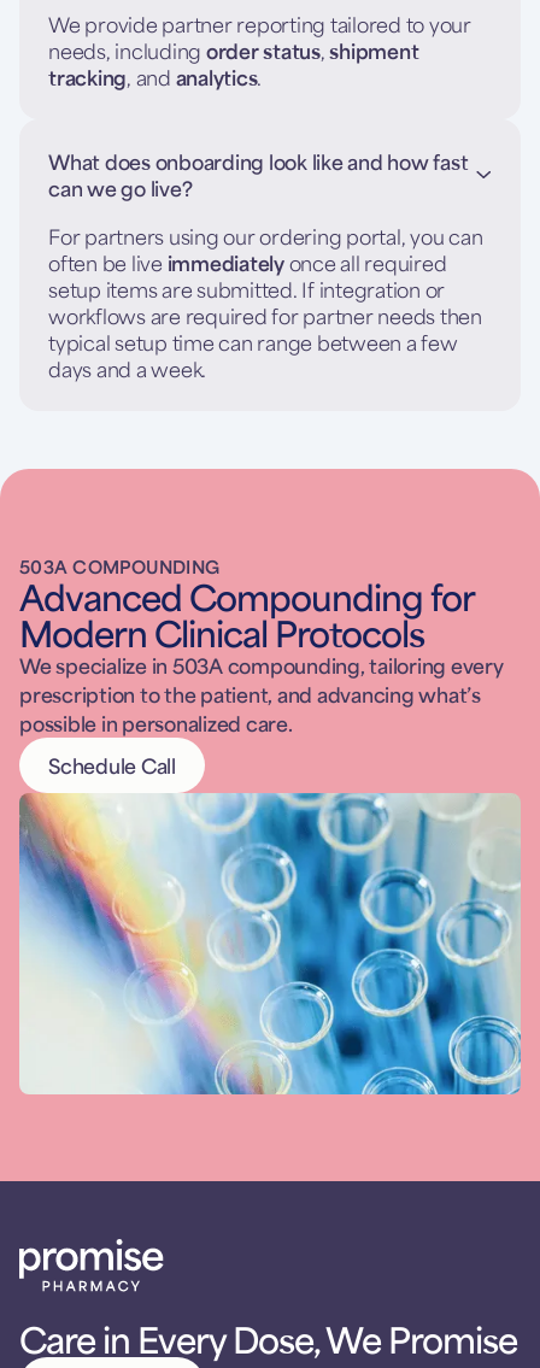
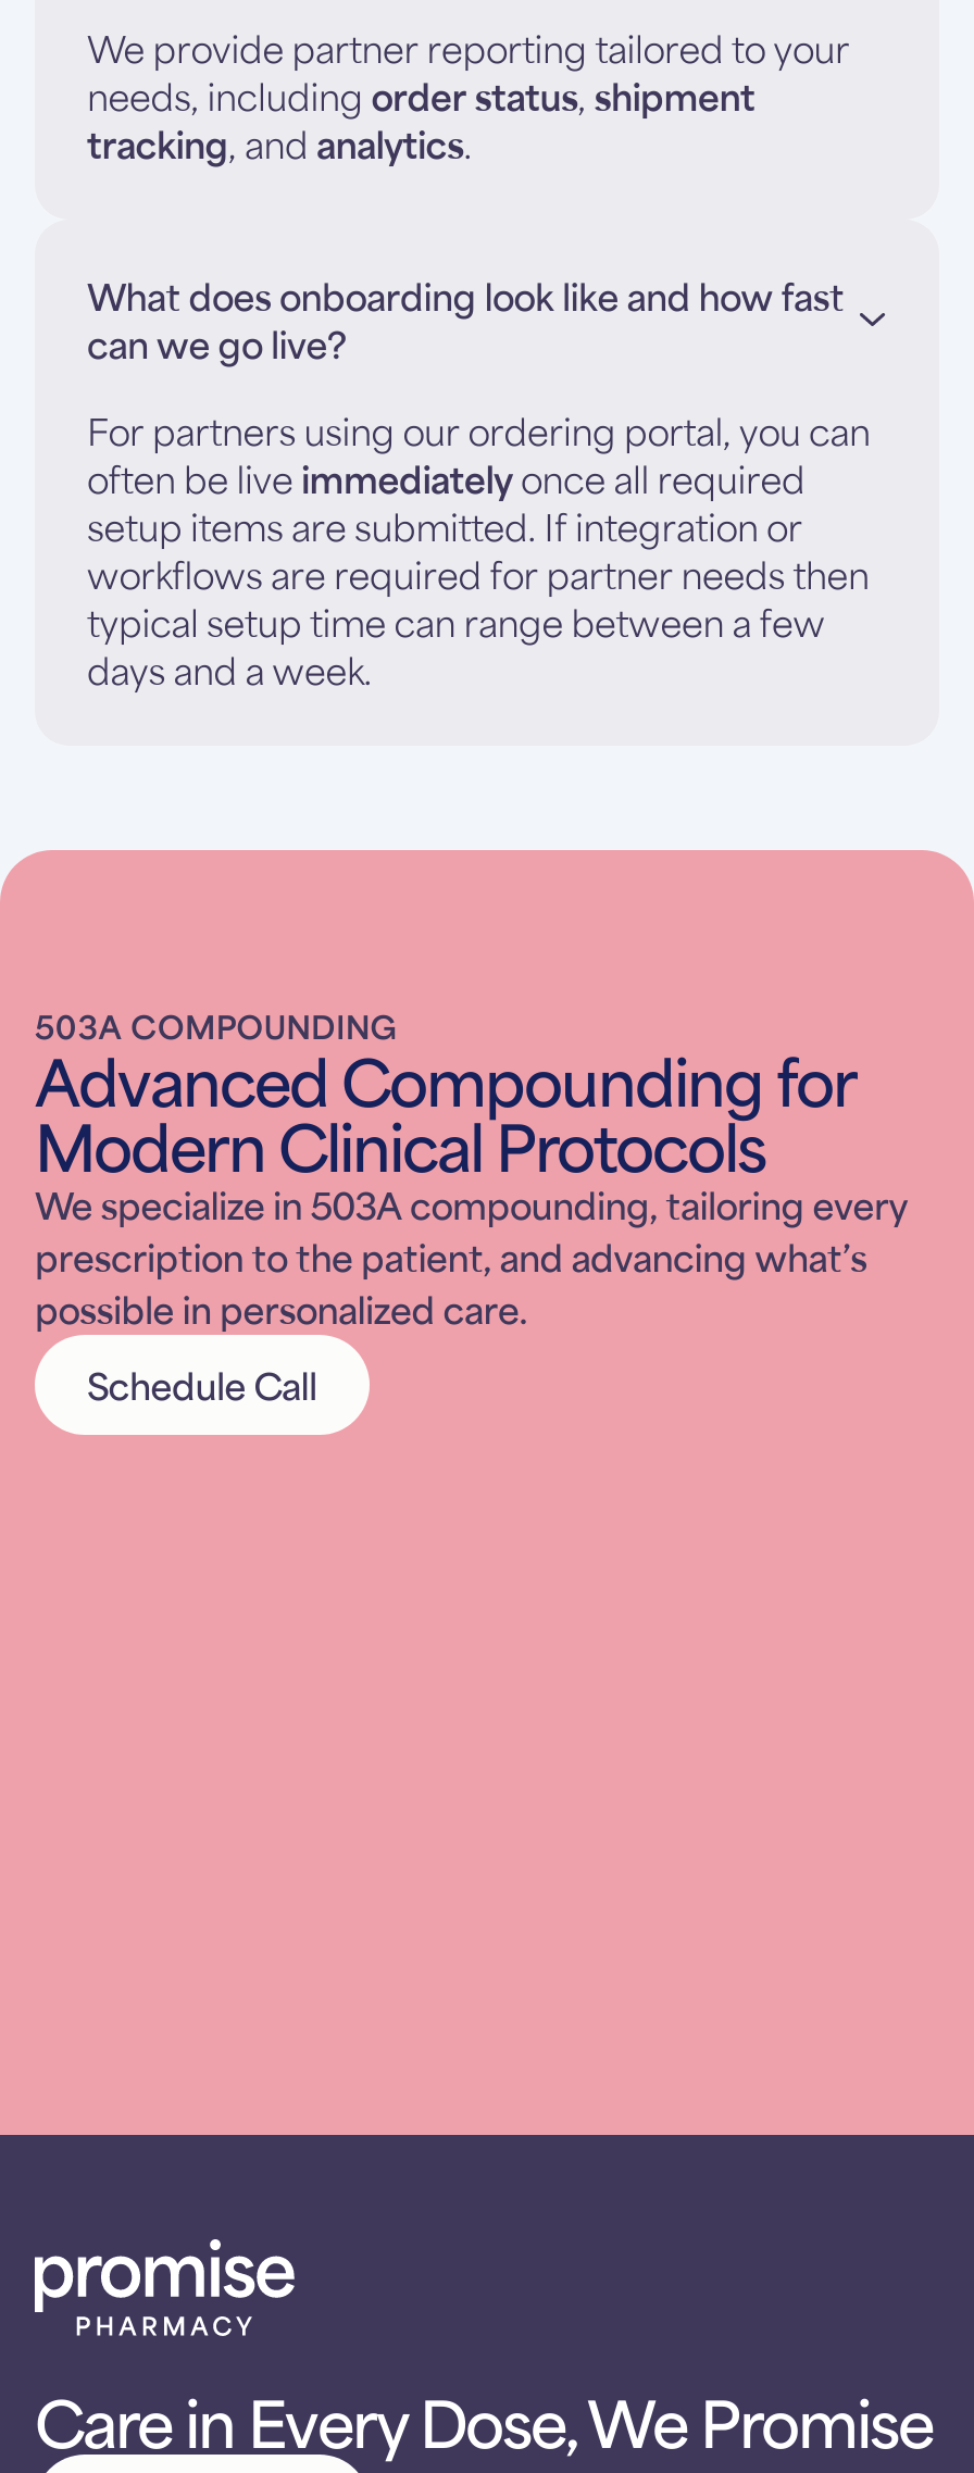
[18,792,522,1096] [image] -> none

